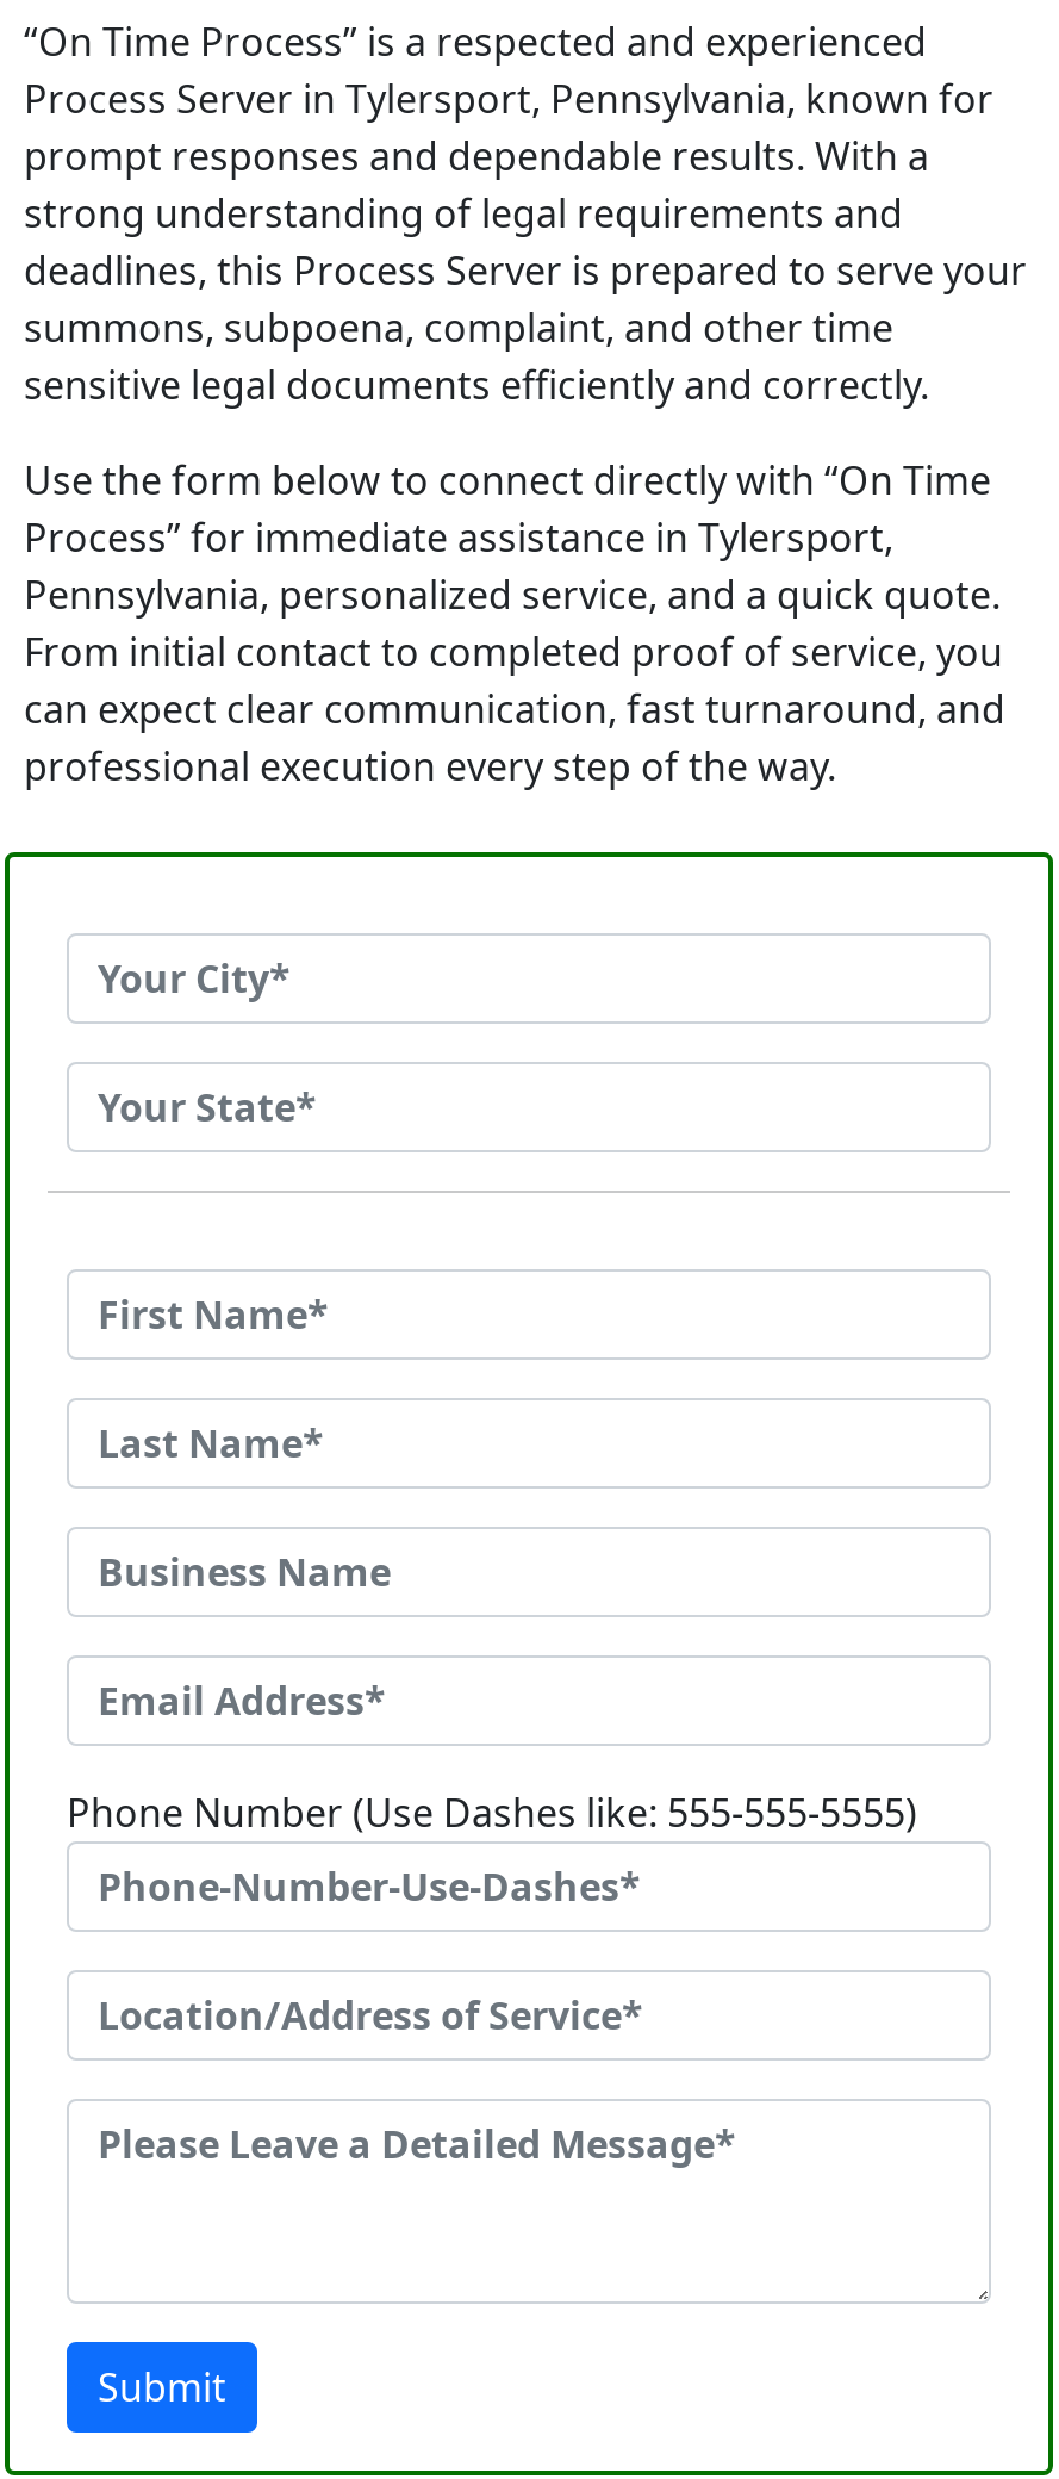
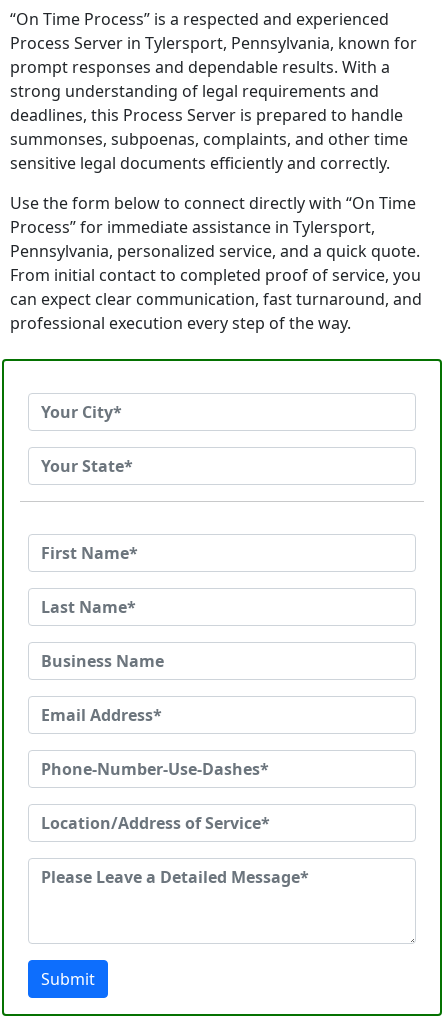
[24,244,1027,354] deadlines, this Process Server is prepared to serve your | summons, subpoena, complaint, and other time -> [10,104,408,150] deadlines, this Process Server is prepared to handle | summonses, subpoenas, complaints, and other time
[67,1787,917,1839] Phone Number (Use Dashes like: 555-555-5555) -> none

